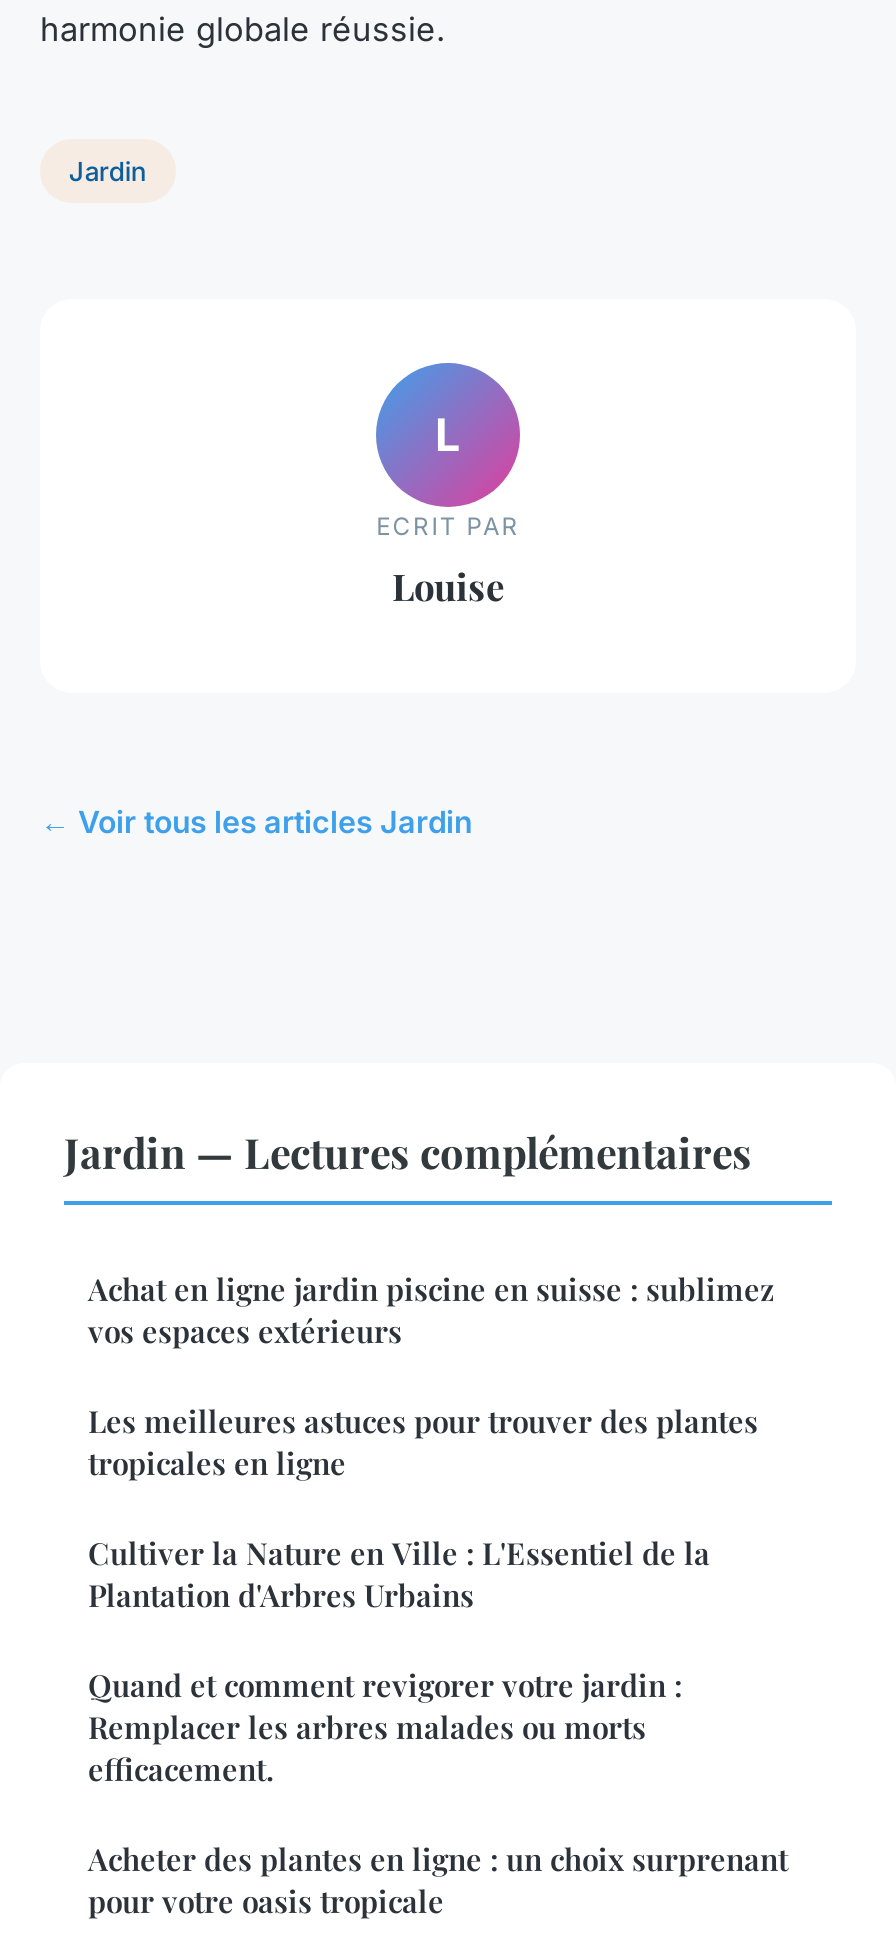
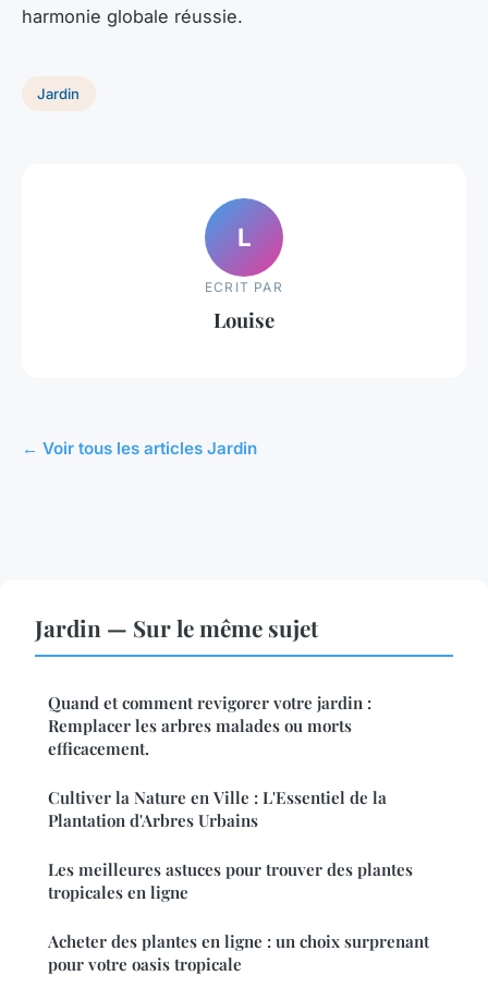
[64,1123,774,1351] Jardin — Lectures complémentaires | Achat en ligne jardin piscine en suisse : sublimez | vos espaces extérieurs -> [35,612,318,643] Jardin — Sur le même sujet
moved [88,1401,758,1615] -> [48,786,413,903]: Cultiver la Nature en Ville : L'Essentiel de la | Plantation d'Arbres Urbains | Les meilleures astuces pour trouver des plantes | tropicales en ligne
moved [88,1665,682,1789] -> [48,692,371,759]: Quand et comment revigorer votre jardin : | Remplacer les arbres malades ou morts | efficacement.

